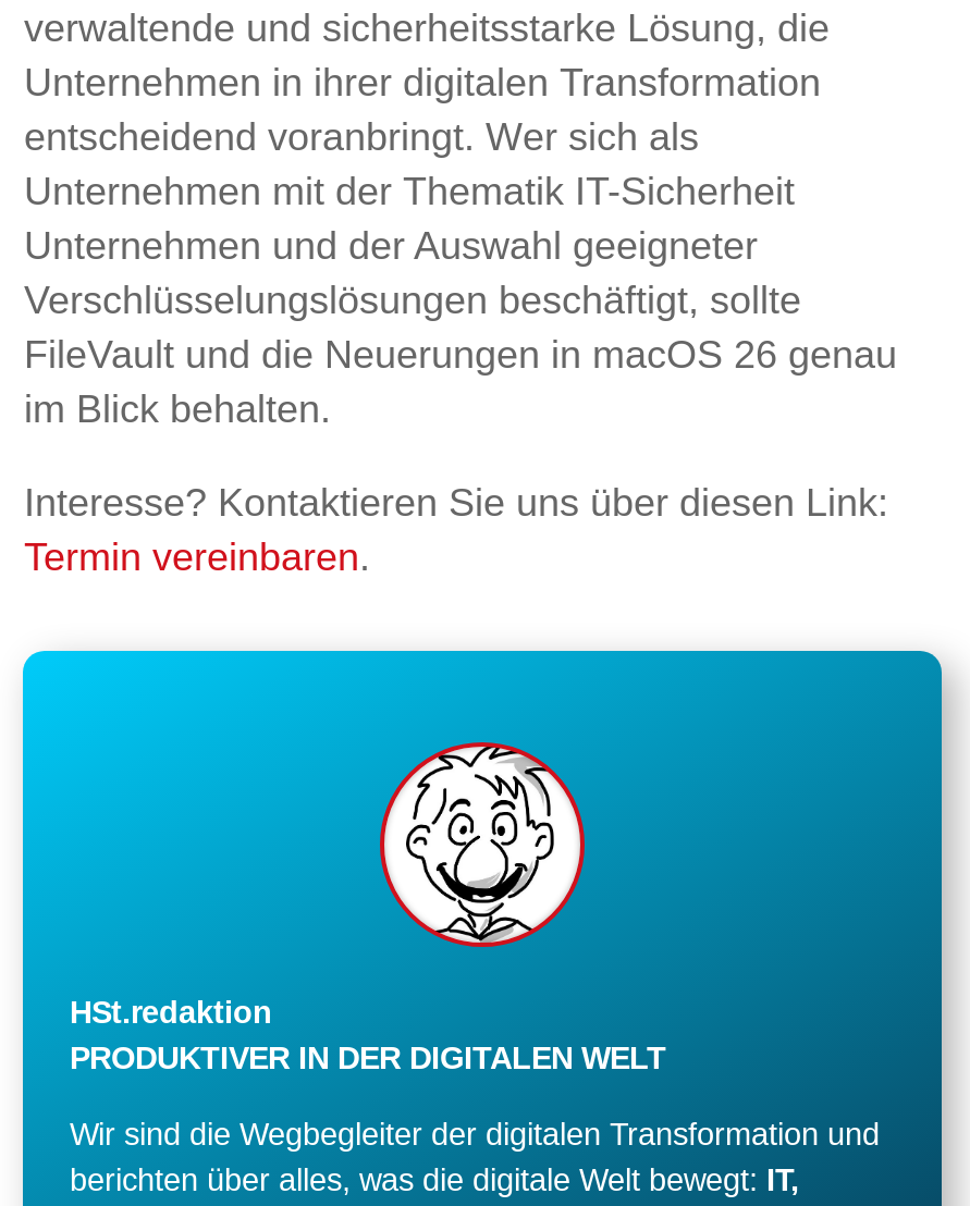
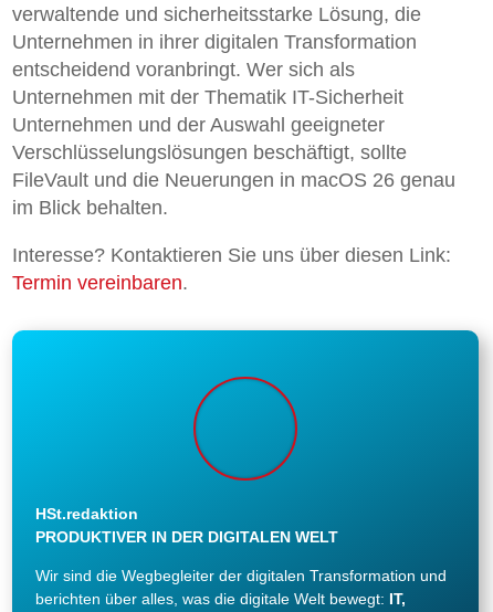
[382,744,582,945] [image] -> [196,379,295,478] [image]

